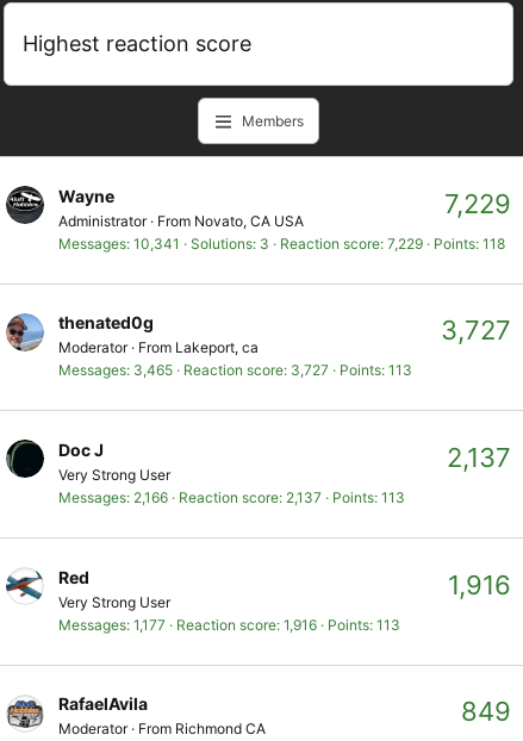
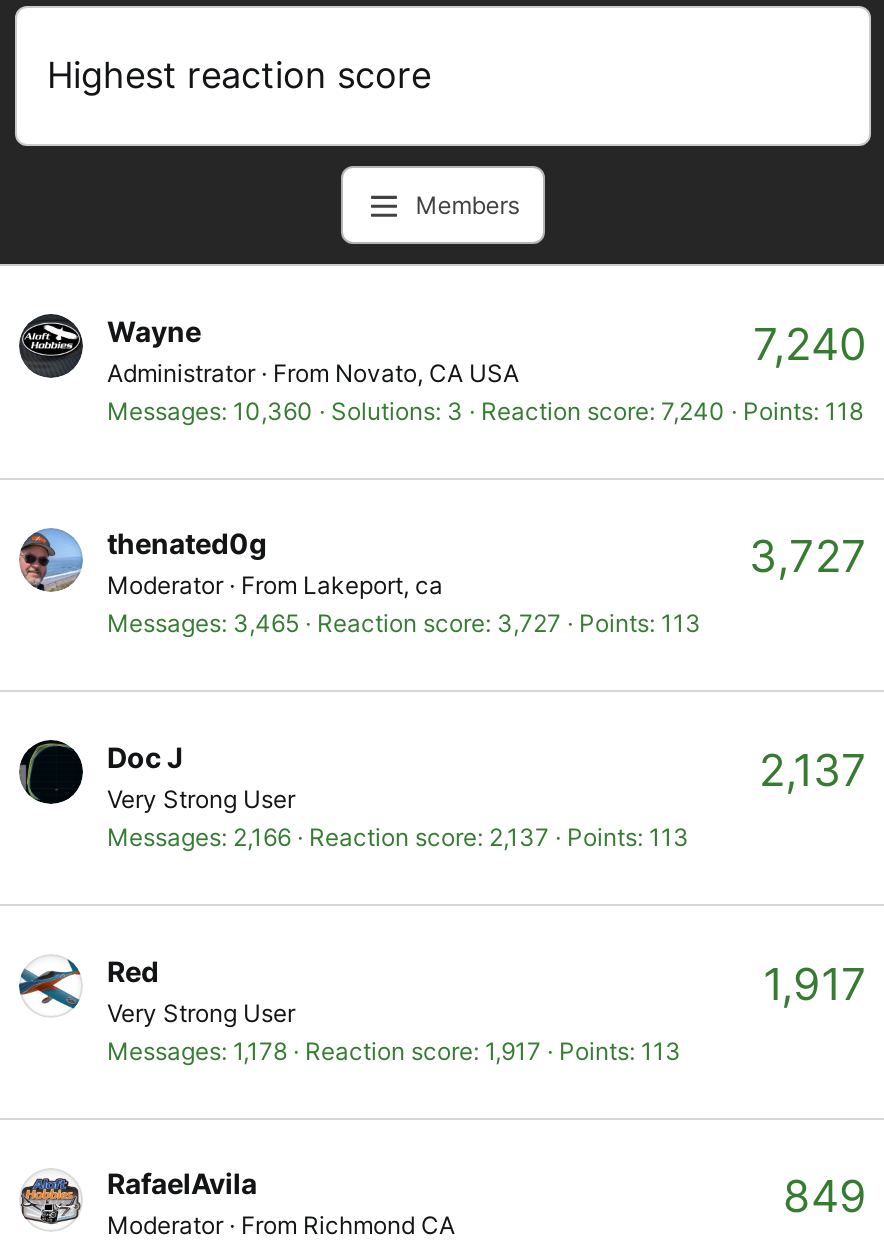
[444,188,511,219] 7,229 -> [753,317,867,369] 7,240
[58,234,505,252] Messages 10,341 Solutions 3 Reaction score 7,229 Points 118 -> [107,395,863,425] Messages 10,360 Solutions 3 Reaction score 7,240 Points 118
[448,569,511,600] 1,916 -> [763,957,867,1009] 1,917
[58,616,400,633] Messages 1,177 Reaction score 1,916 Points 113 -> [107,1035,681,1065] Messages 1,178 Reaction score 1,917 Points 113

